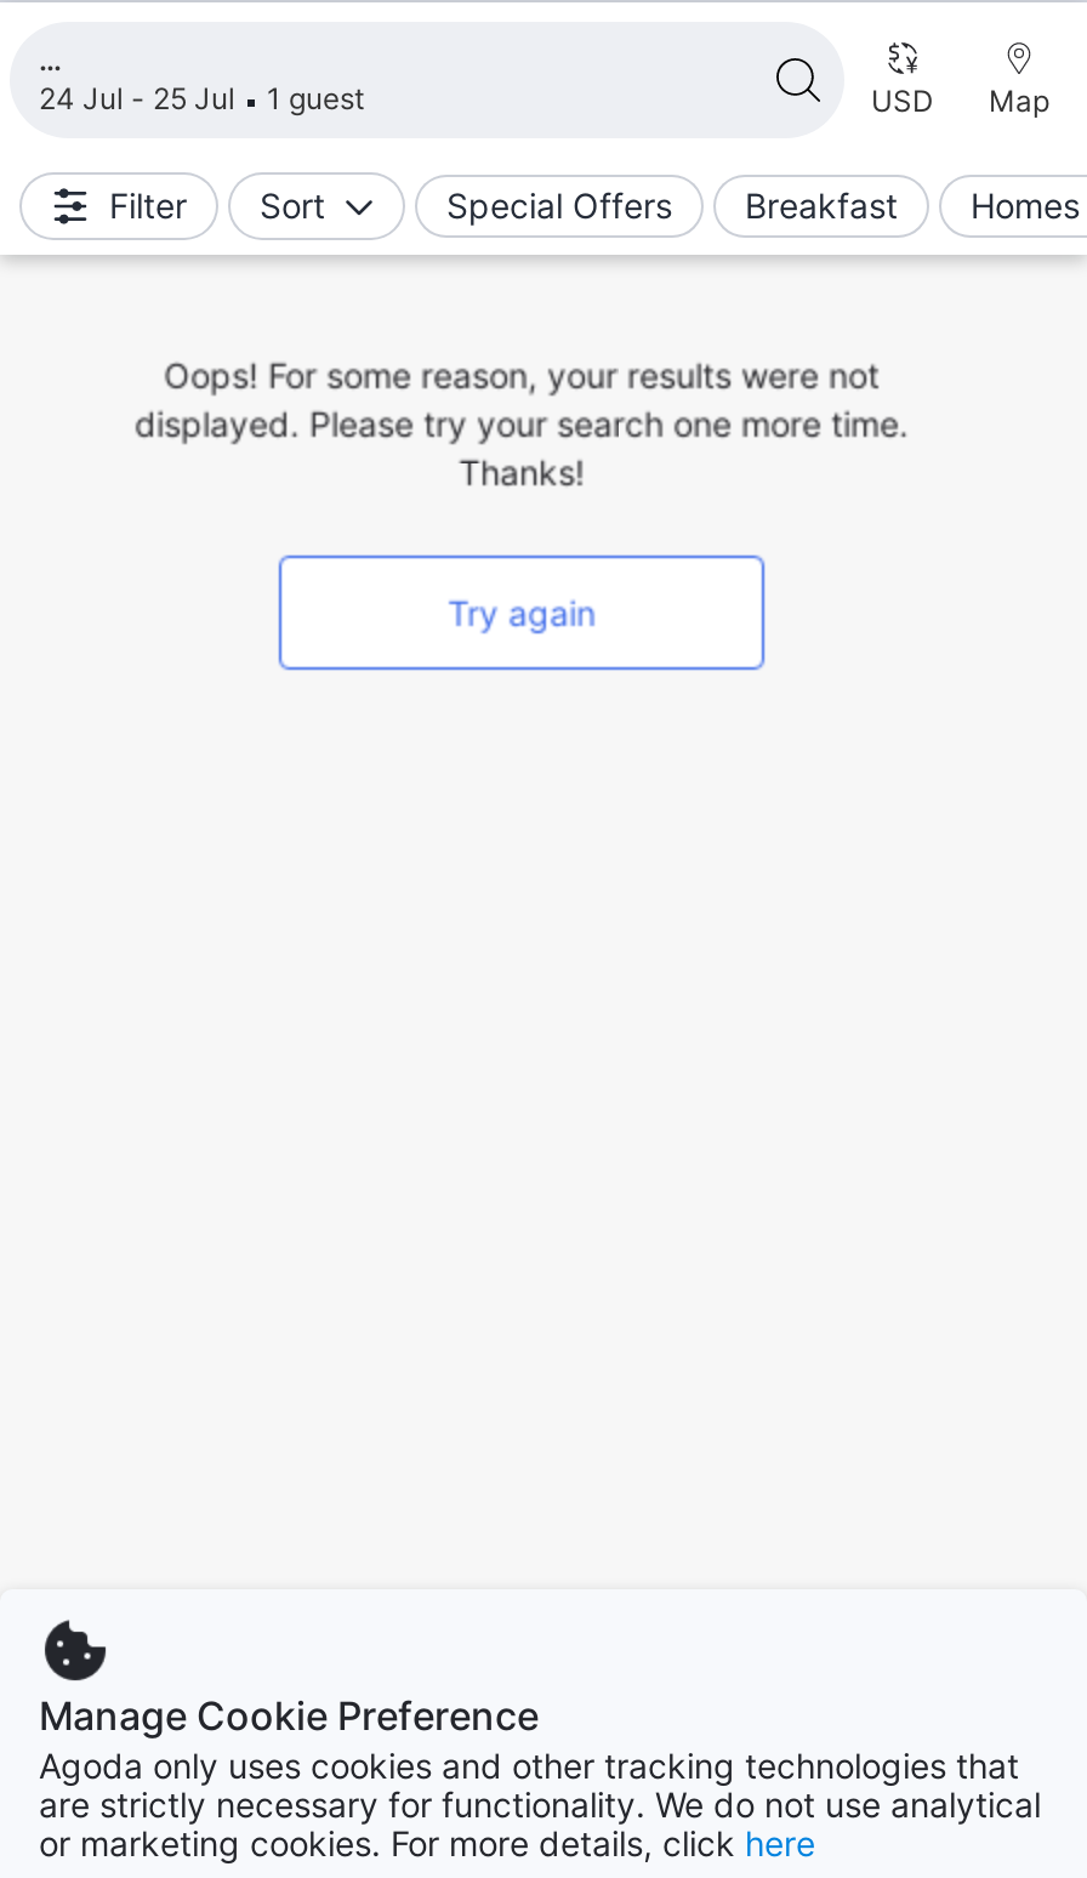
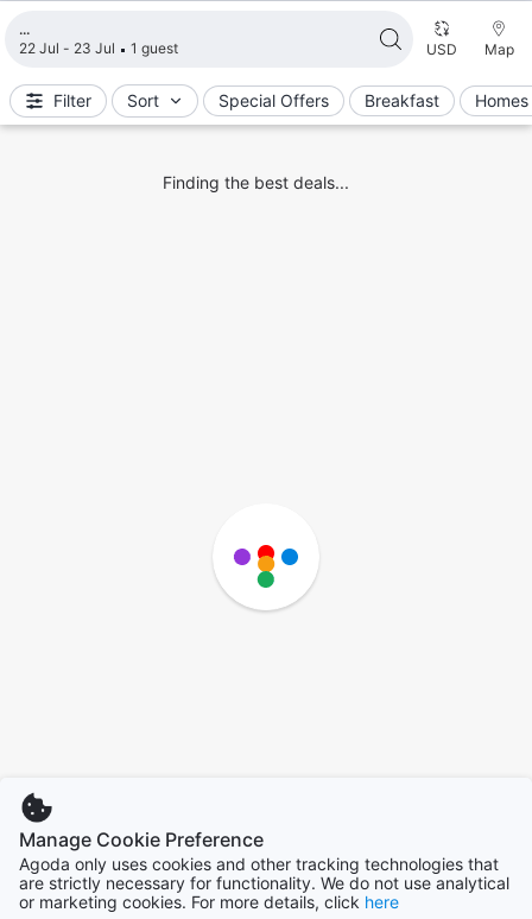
[39,80,364,116] 24 Jul - 25 Jul 1 guest -> [19,39,178,57] 22 Jul - 23 Jul 1 guest
none -> [221,544,311,613] [image]
[135,354,909,633] Oops! For some reason, your results were not | displayed. Please try your search one more time. | Thanks! | Try again -> [162,172,349,192] Finding the best deals...

